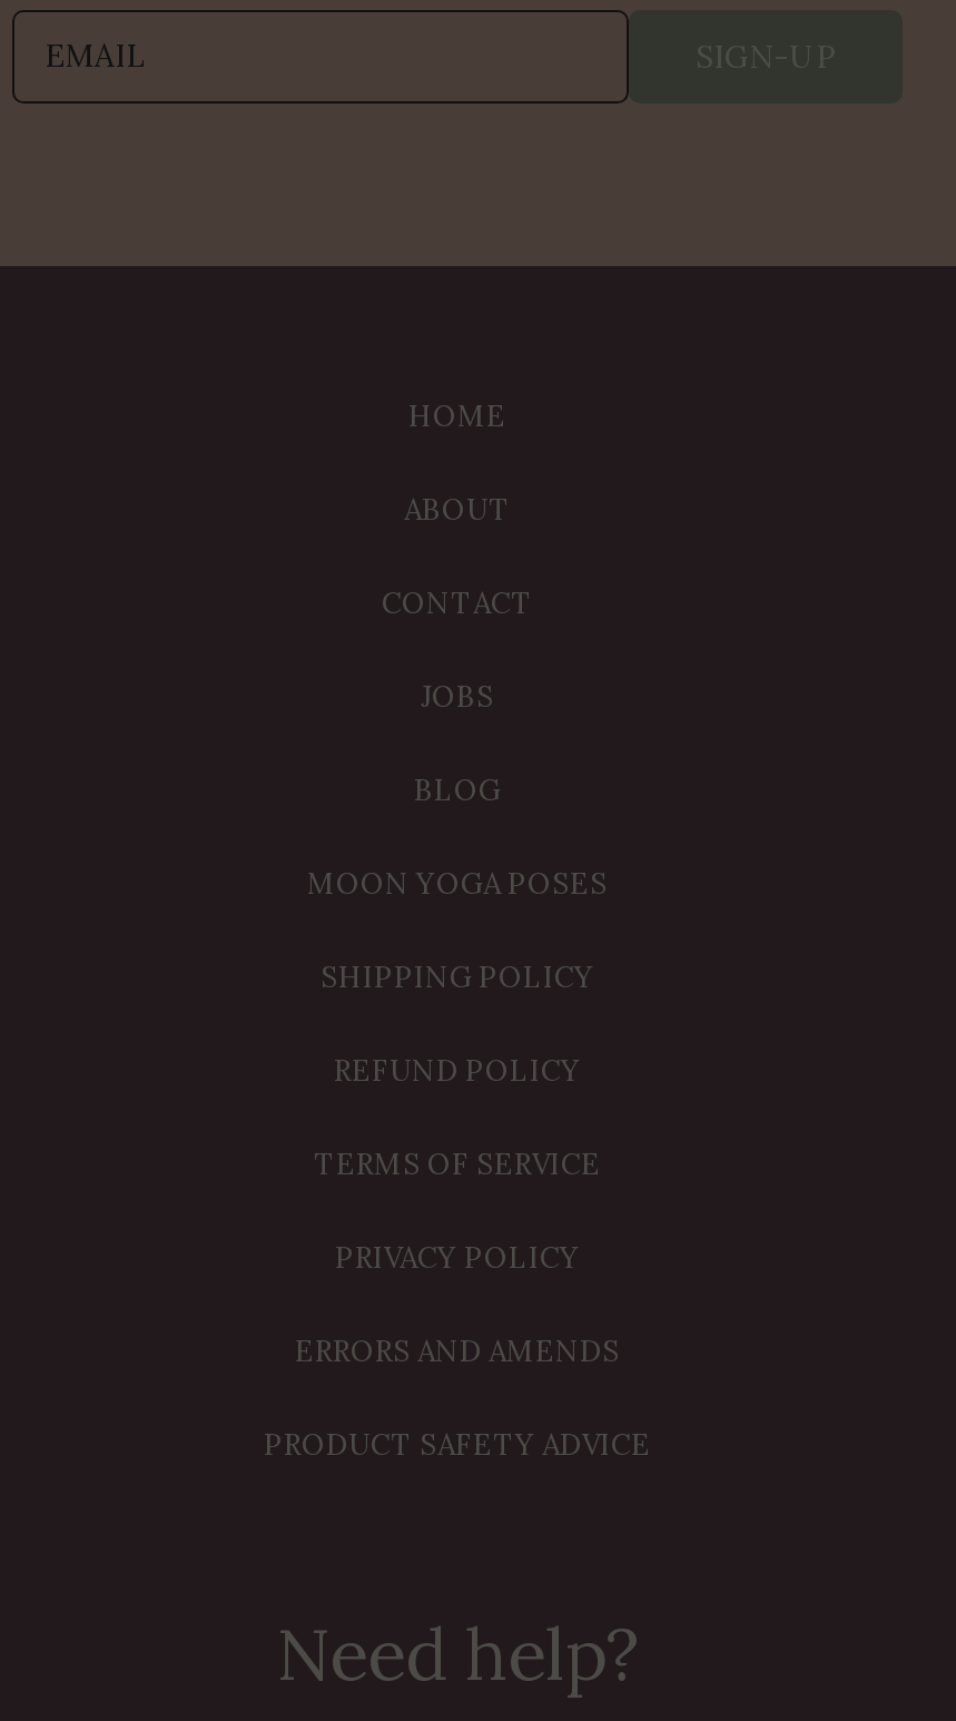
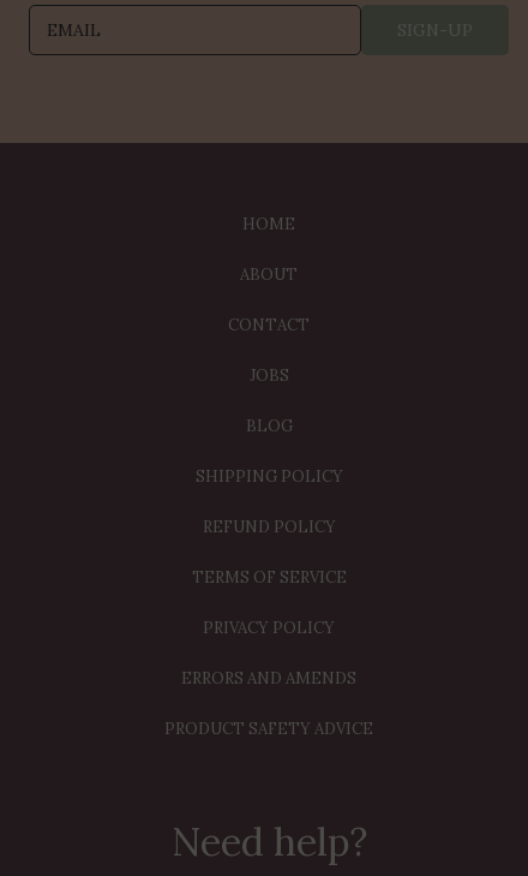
[307,865,608,903] MOON YOGA POSES -> none

